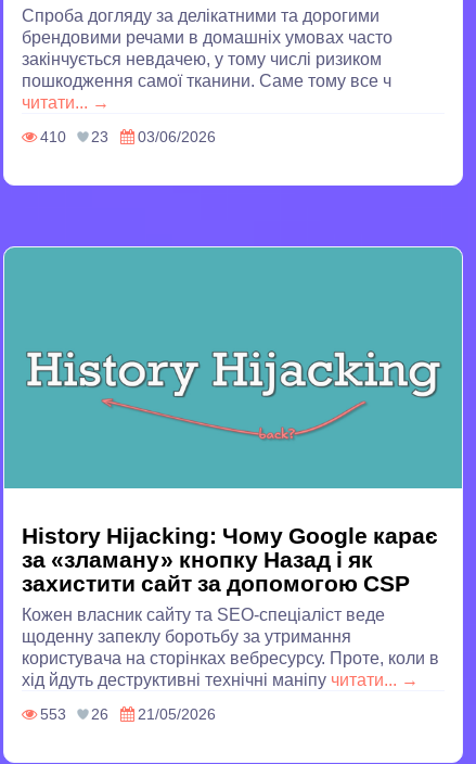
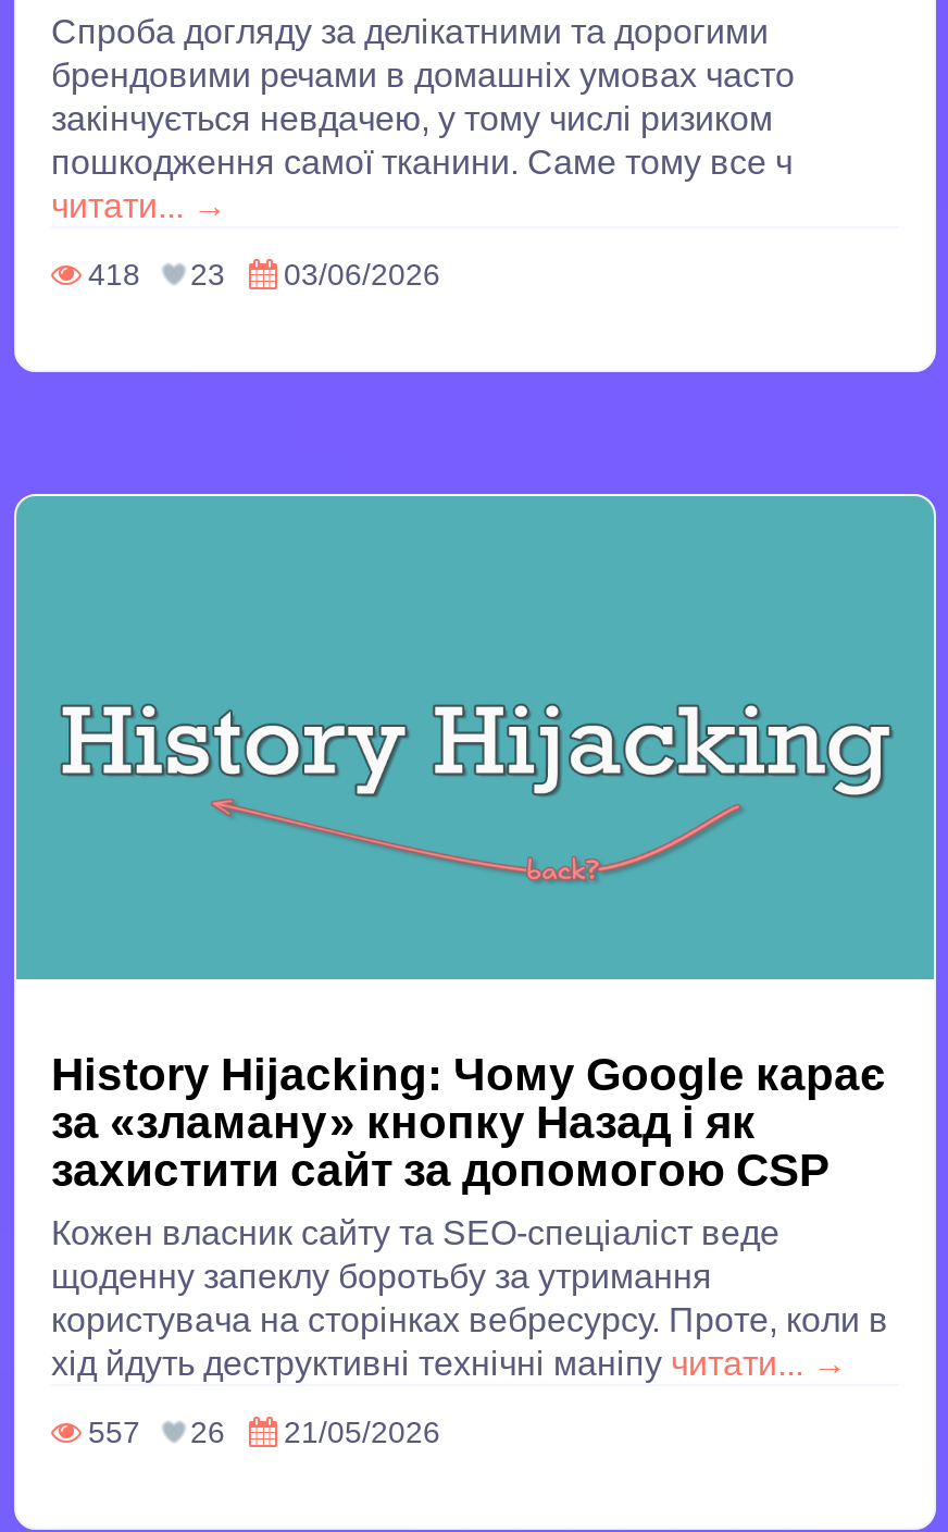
[37,126,216,147] 410 23 03/06/2026 -> [82,253,440,294] 418 23 03/06/2026
[37,703,216,723] 553 26 21/05/2026 -> [82,1409,440,1451] 557 26 21/05/2026

